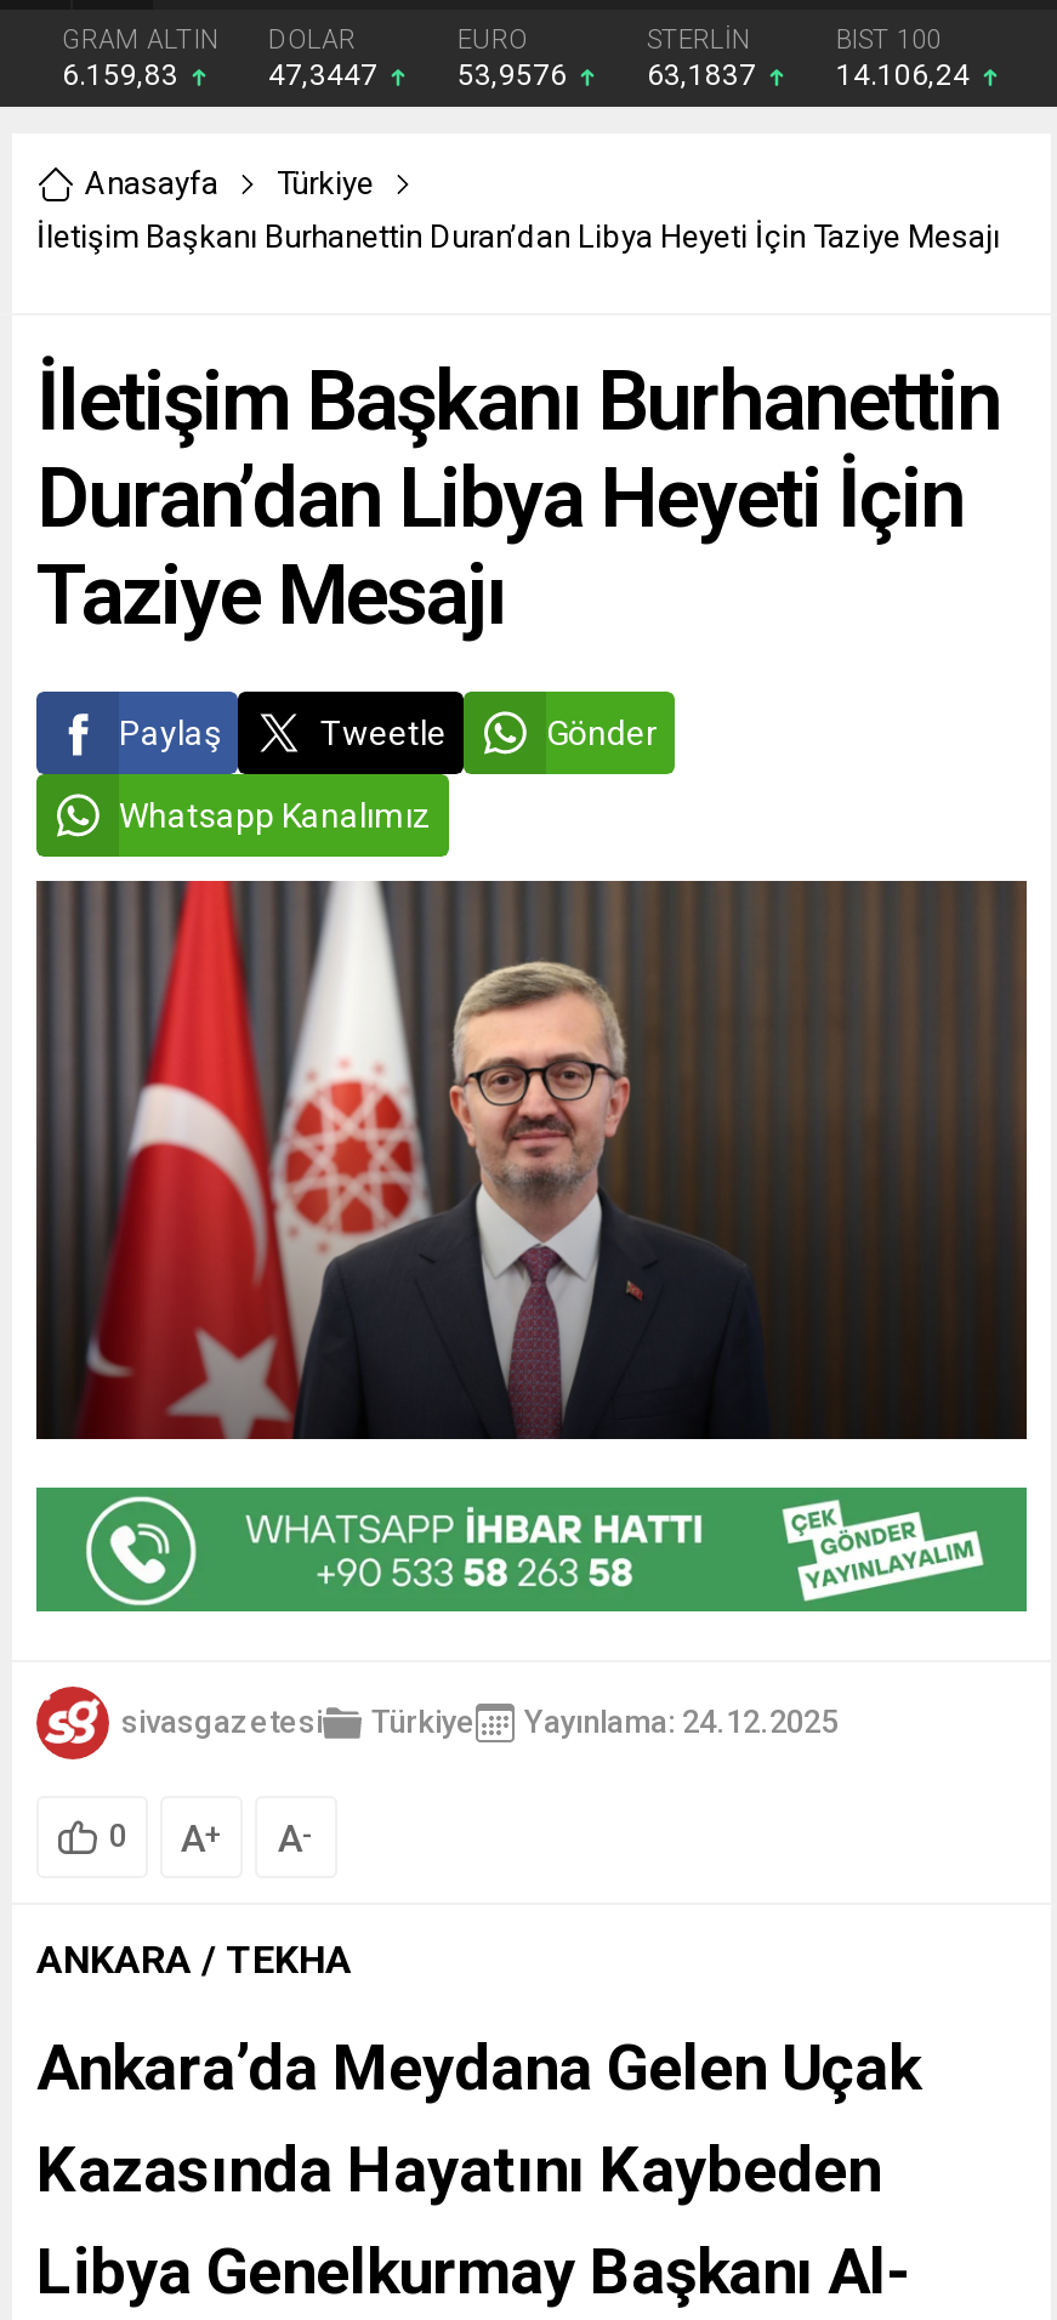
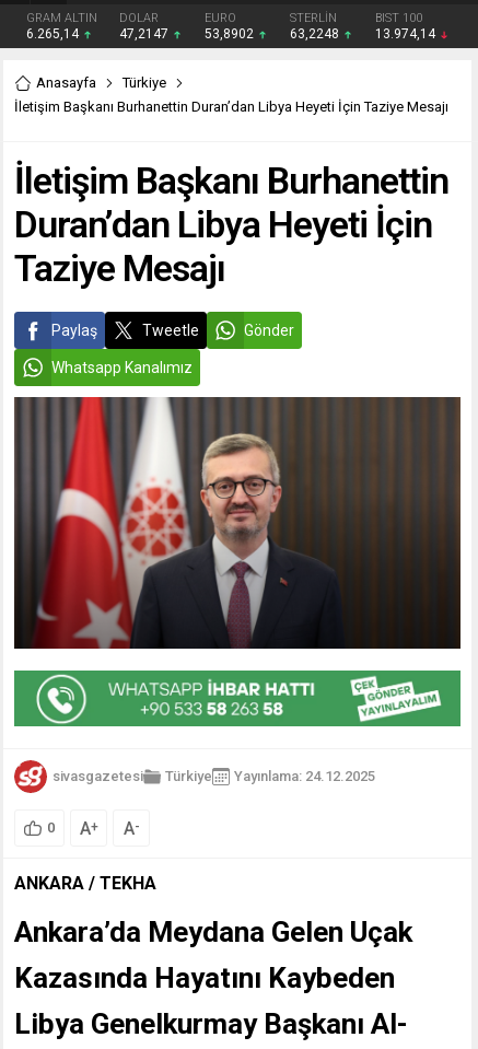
[62,58,186,92] 6.159,83 -> [26,26,81,42] 6.265,14
[268,58,385,92] 47,3447 -> [119,26,171,42] 47,2147
[458,58,574,92] 53,9576 -> [204,26,257,42] 53,8902
[647,58,763,92] 63,1837 -> [289,26,342,42] 63,2248
[836,58,977,92] 14.106,24 -> [375,26,438,42] 13.974,14

